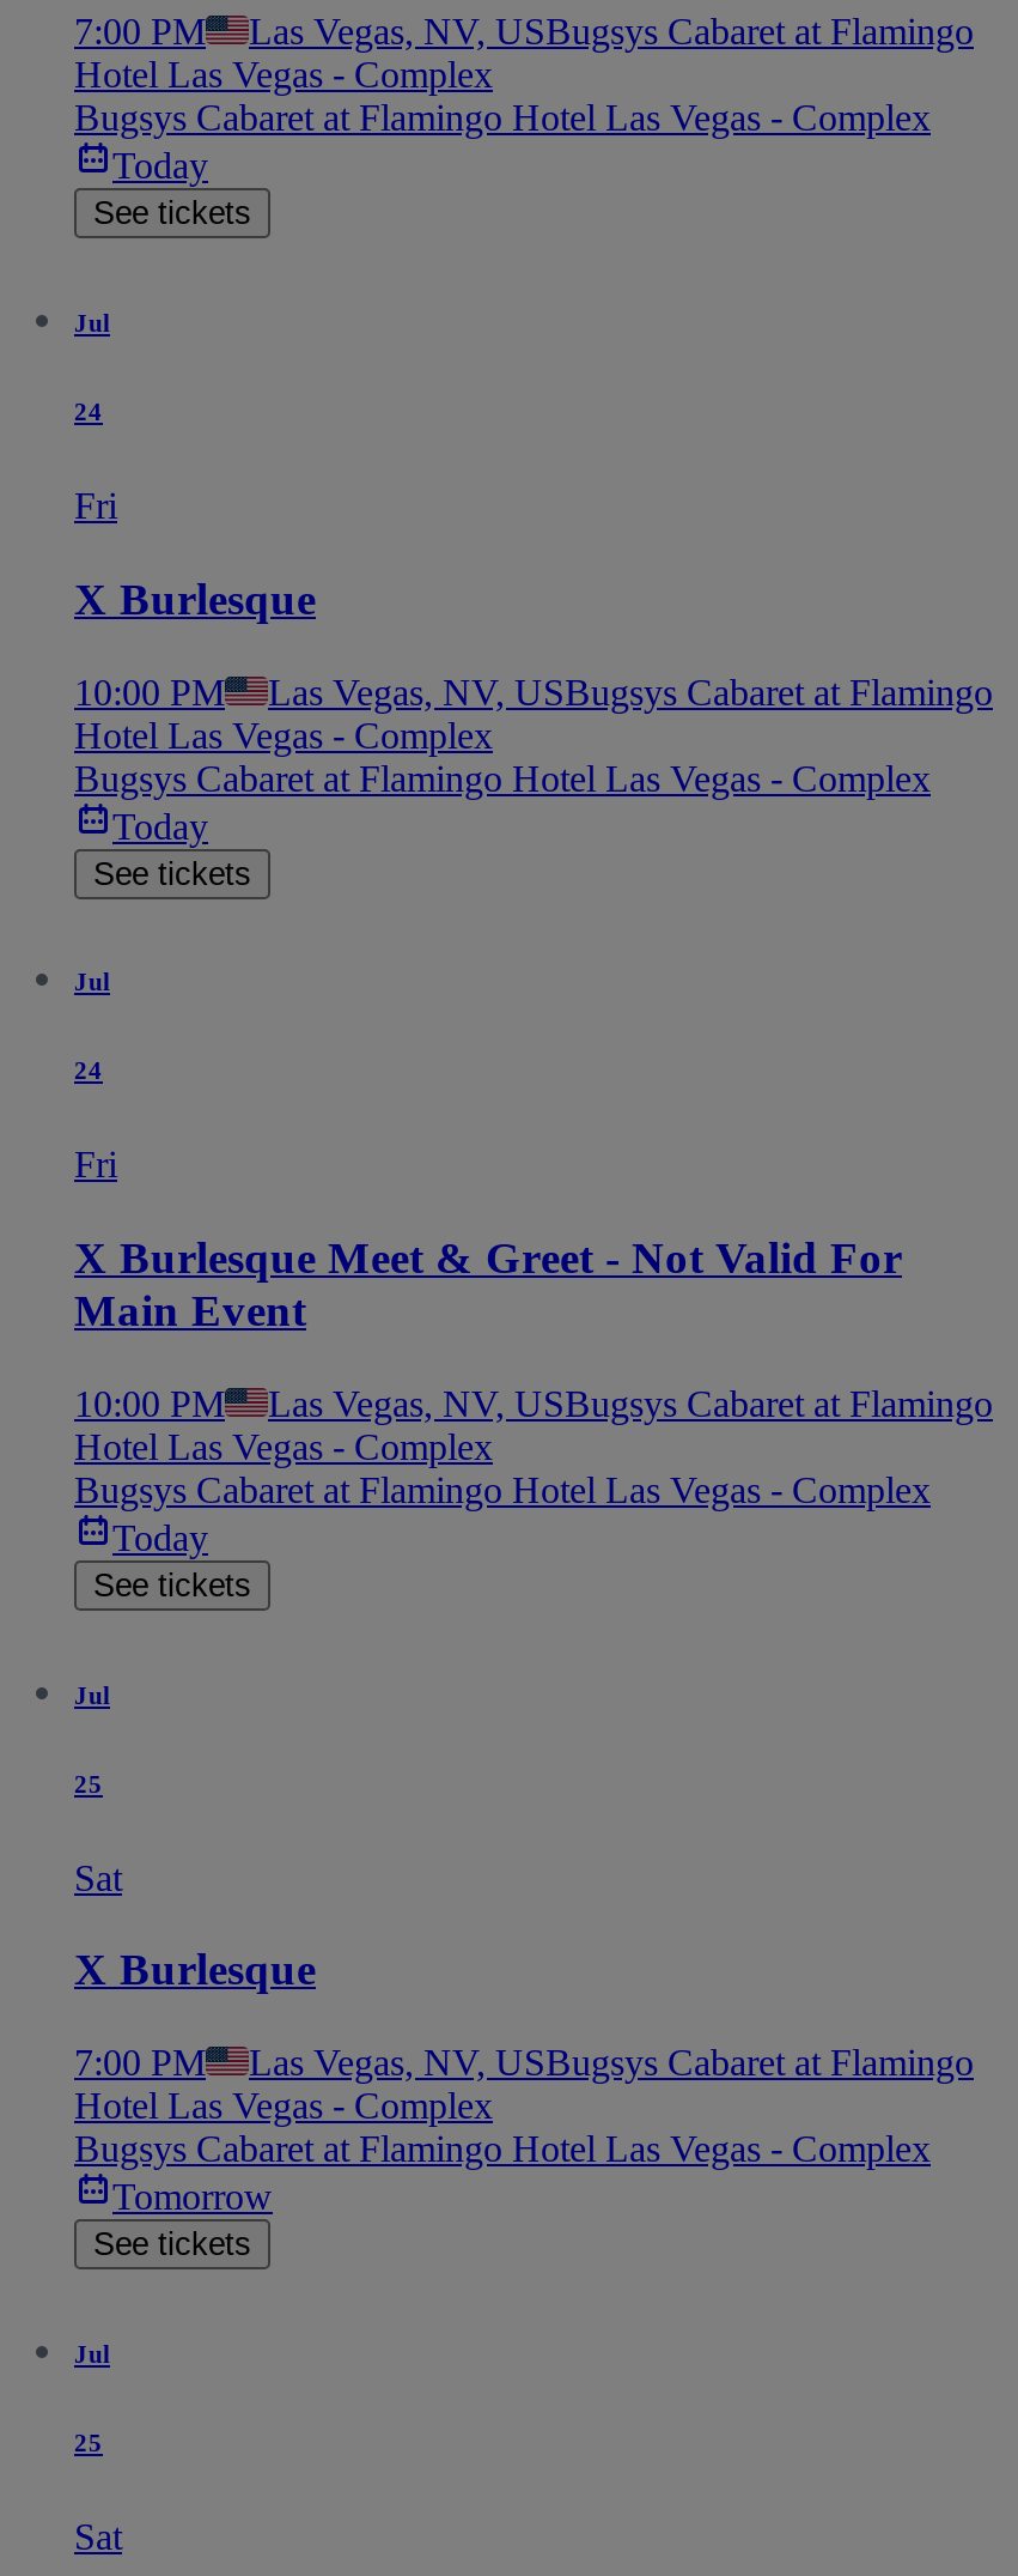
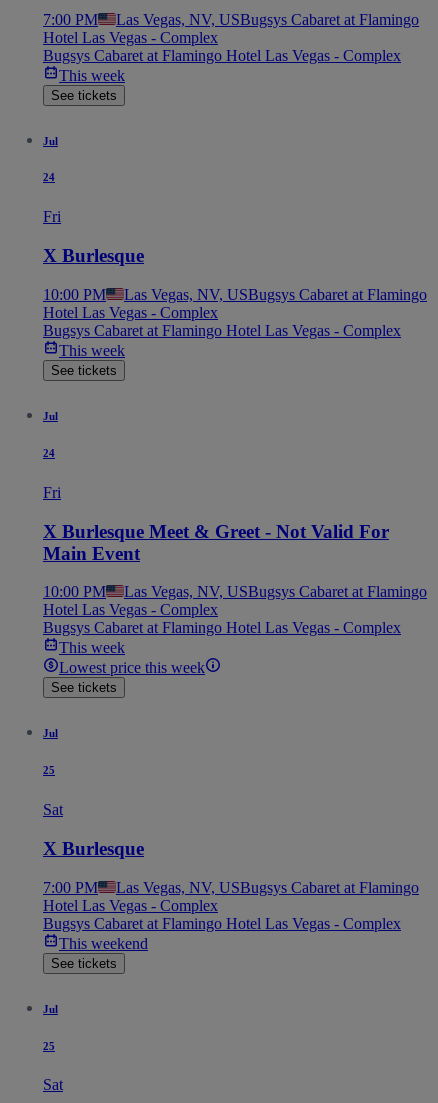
[112,145,208,186] Today -> [59,66,125,83] This week
[112,805,208,845] Today -> [59,342,125,359] This week
[112,1517,208,1557] Today -> [59,639,205,676] This week | Lowest price this week
[112,2176,273,2217] Tomorrow -> [59,935,148,952] This weekend

